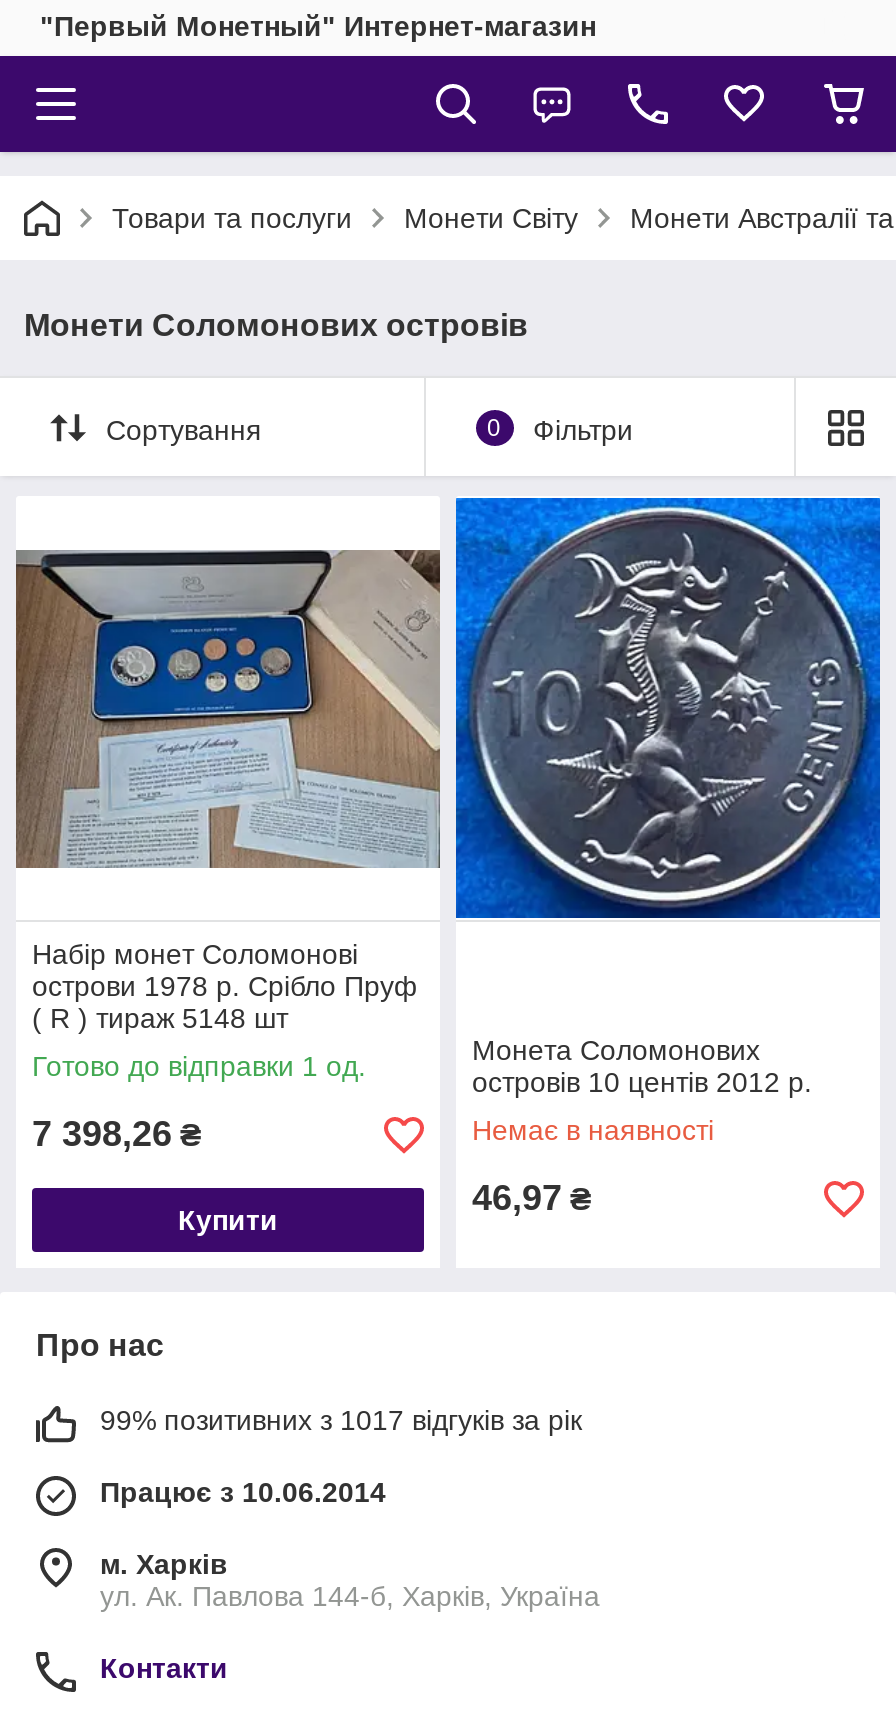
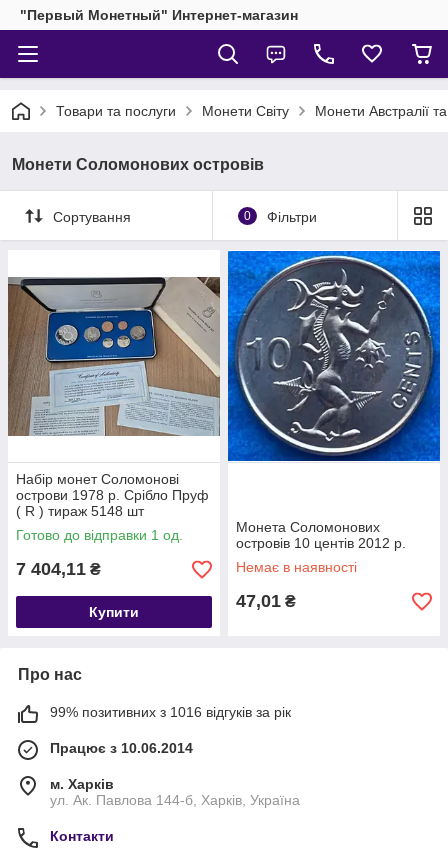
[32,1114,202,1154] 7 398,26 ₴ -> [16,559,101,579] 7 404,11 ₴
[472,1178,592,1218] 46,97 ₴ -> [236,591,296,611] 47,01 ₴
[100,1404,582,1436] 99% позитивних з 1017 відгуків за рік -> [50,704,291,720] 99% позитивних з 1016 відгуків за рік

